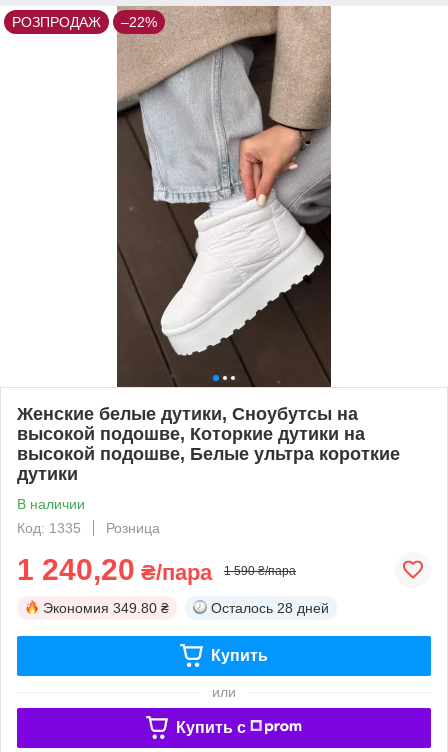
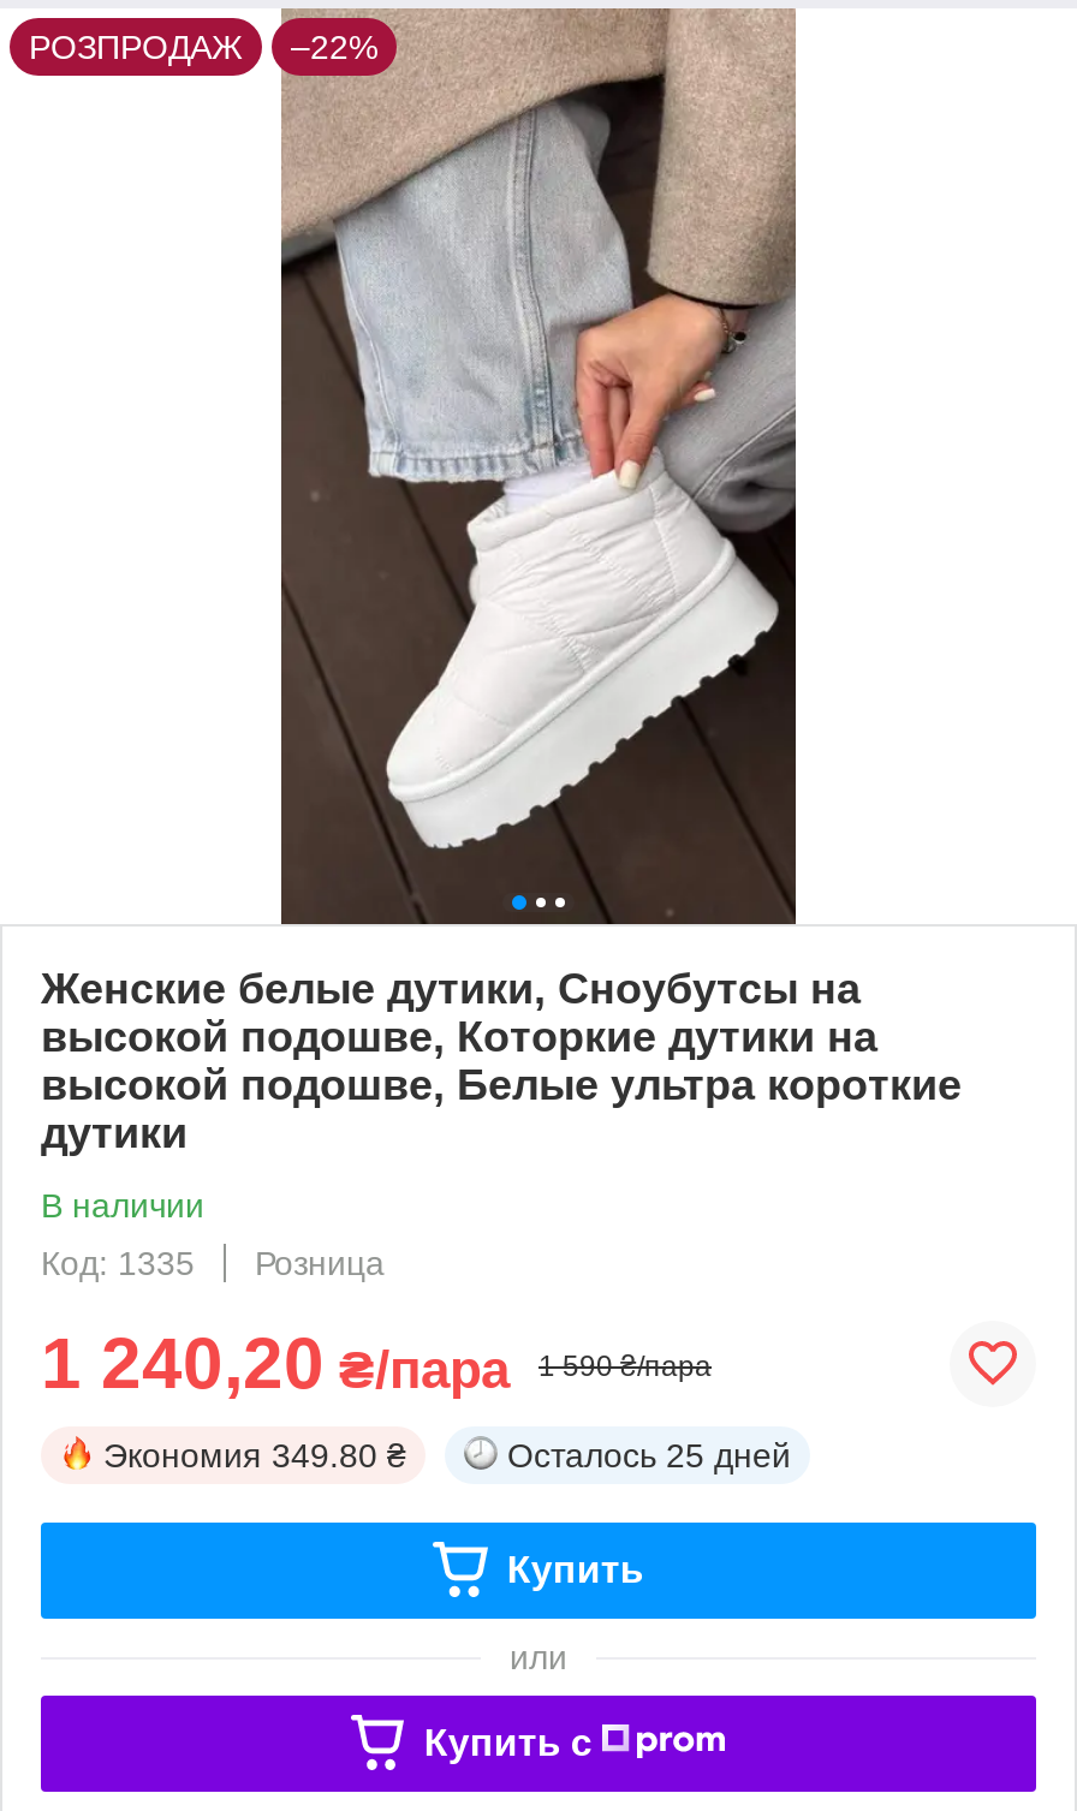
[211,600,329,616] Осталось 28 дней -> [507,1436,791,1474] Осталось 25 дней

